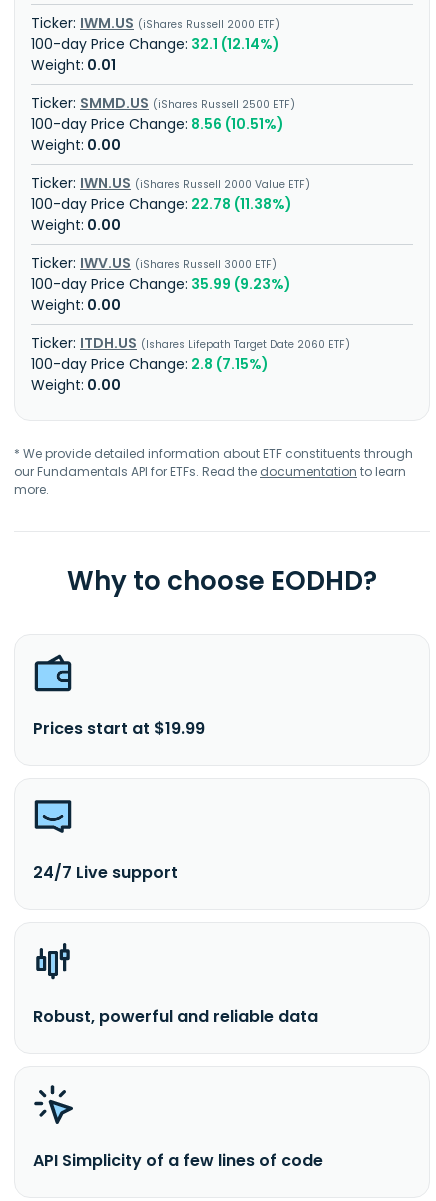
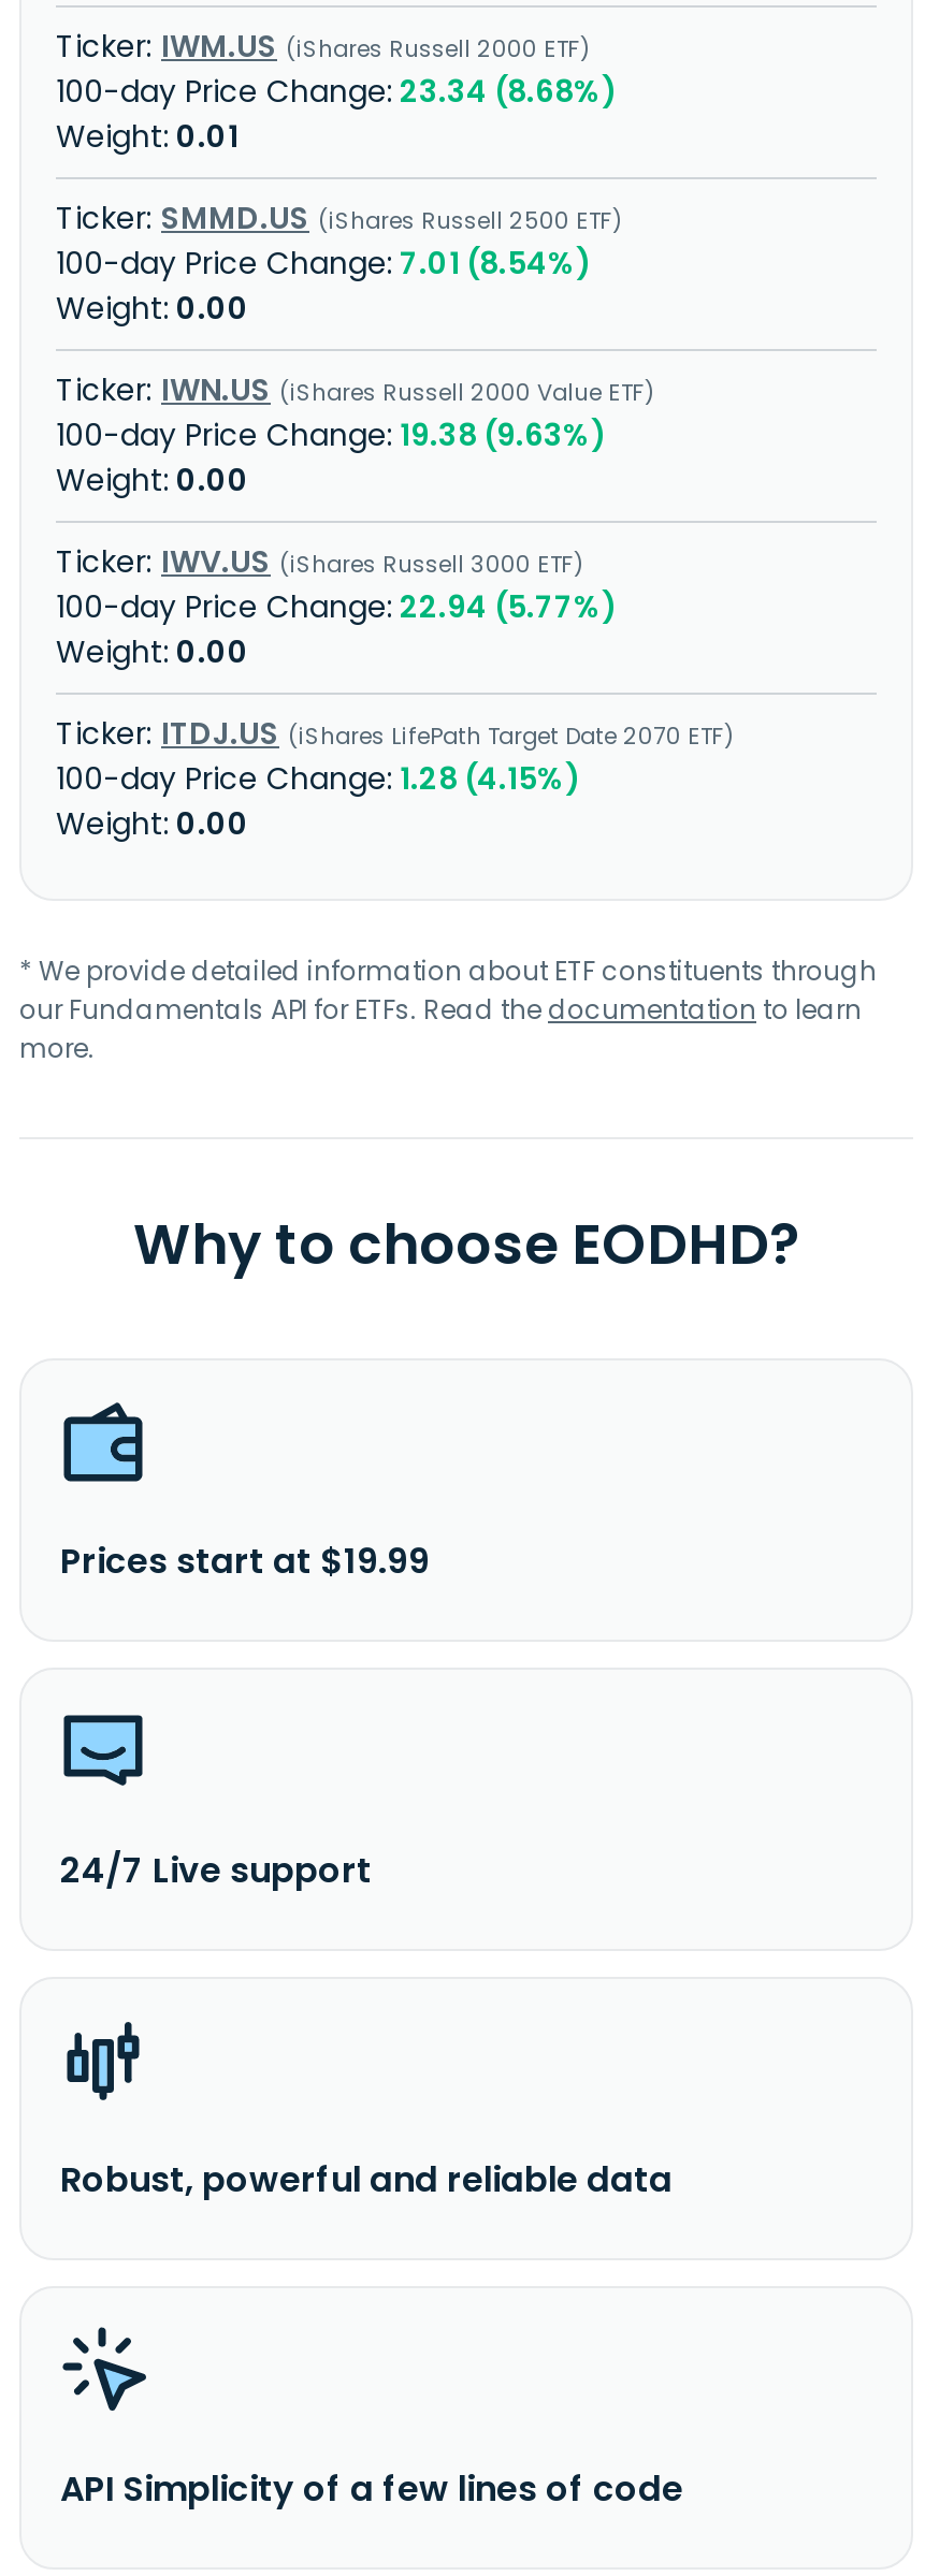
[188,34,280,54] 32.1 (12.14%) -> [393,70,617,113] 23.34 (8.68%)
[188,114,284,134] 8.56 (10.51%) -> [393,242,591,285] 7.01 (8.54%)
[188,194,292,214] 22.78 (11.38%) -> [393,413,606,456] 19.38 (9.63%)
[188,274,291,294] 35.99 (9.23%) -> [393,585,617,628] 22.94 (5.77%)
[80,333,345,353] ITDH.US Ishares Lifepath Target Date 2060 ETF -> [161,712,724,755] ITDJ.US iShares LifePath Target Date 2070 ETF
[188,354,269,374] 2.8 (7.15%) -> [393,757,580,800] 1.28 (4.15%)

